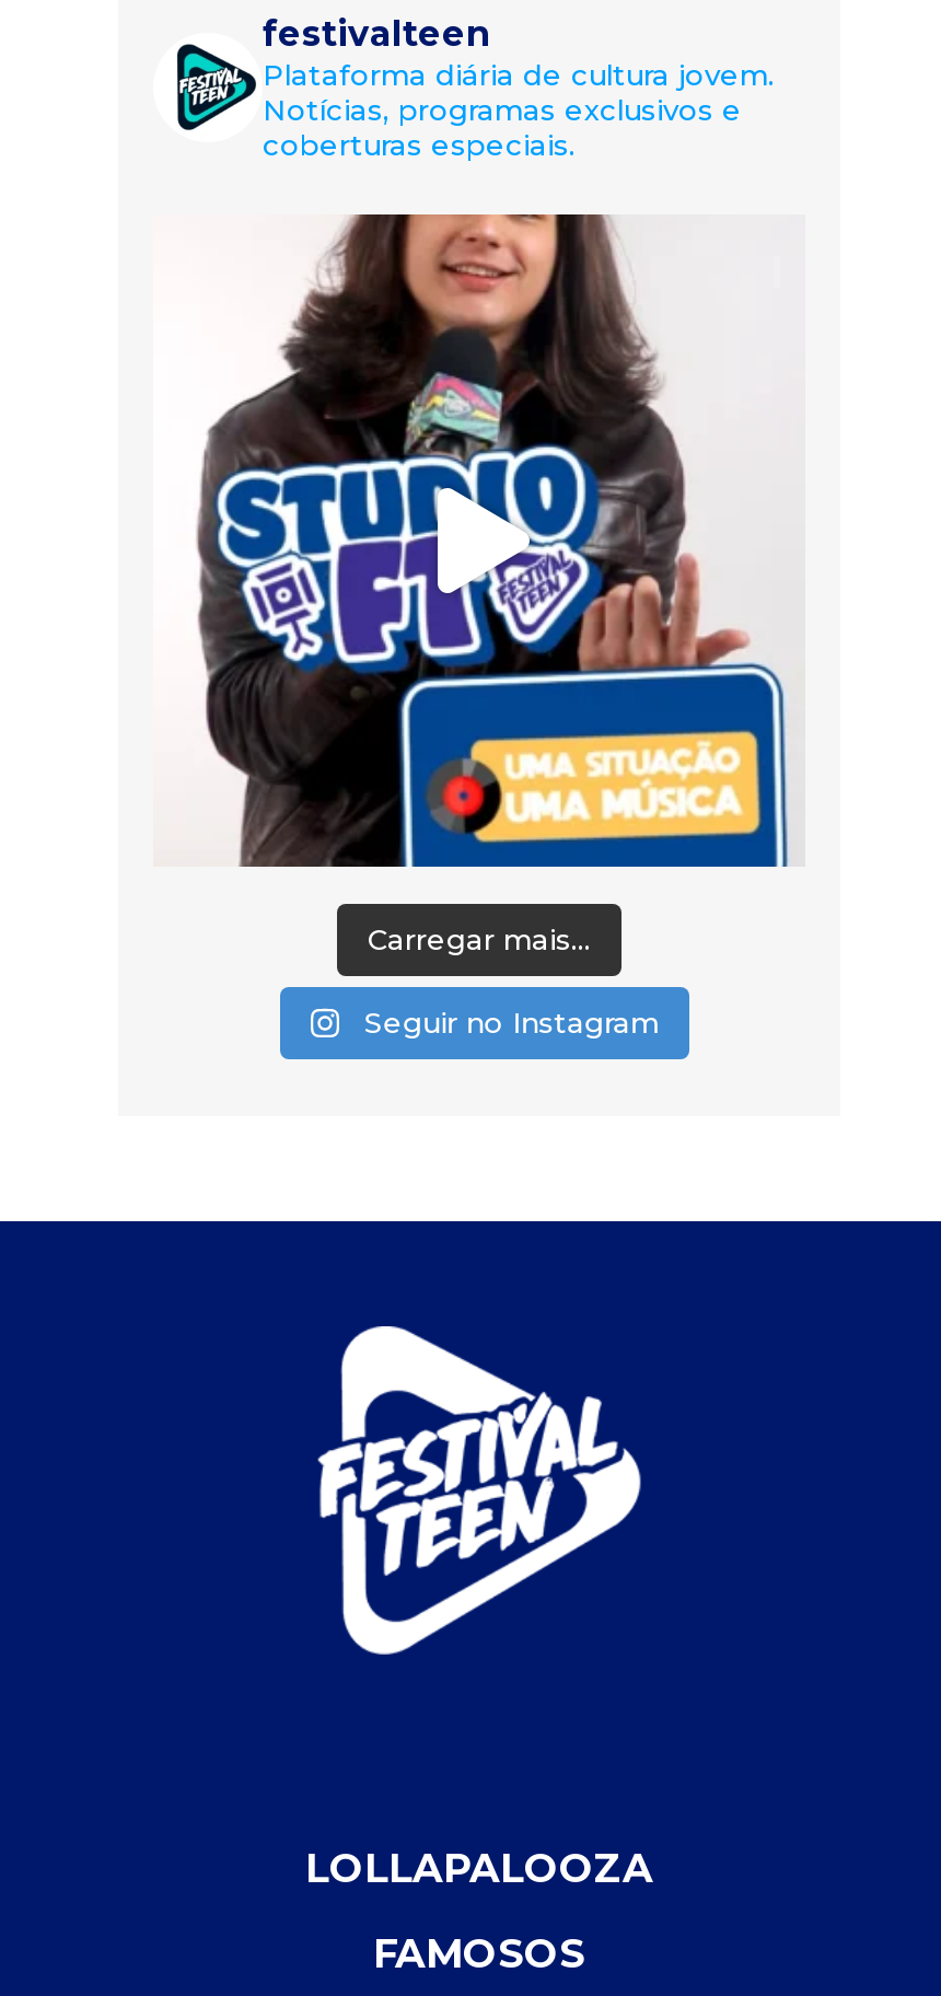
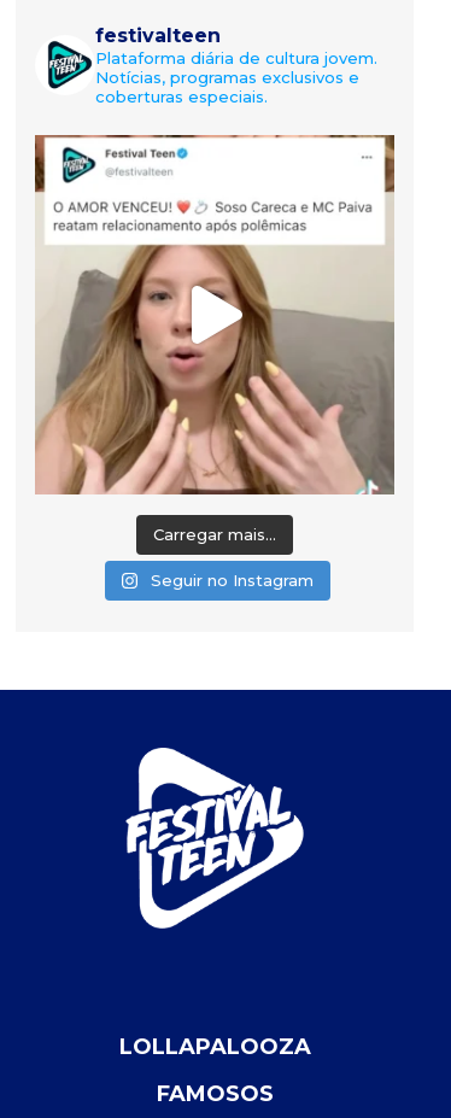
[153,211,805,870] [image] -> [34,134,396,496] [image]

